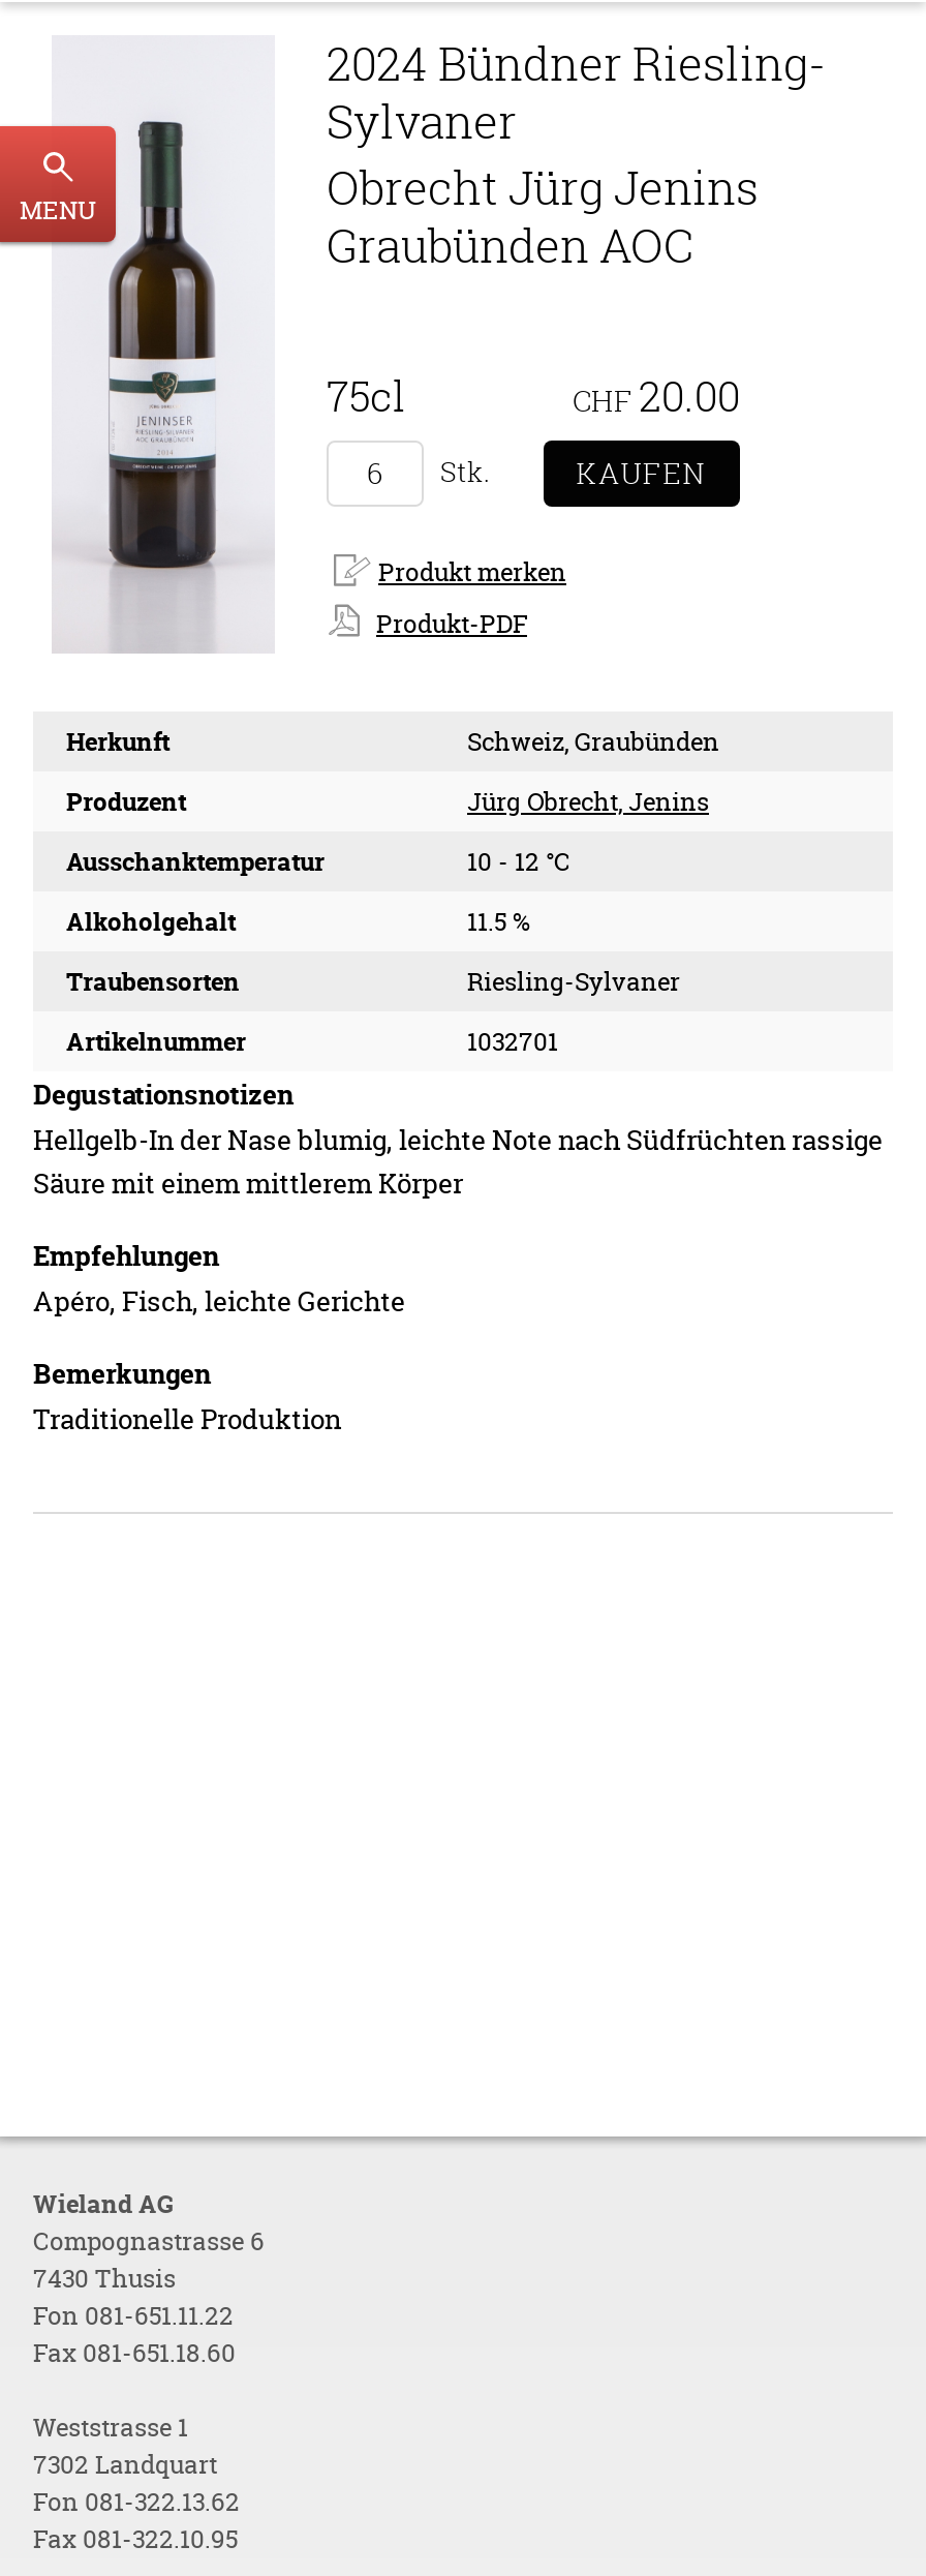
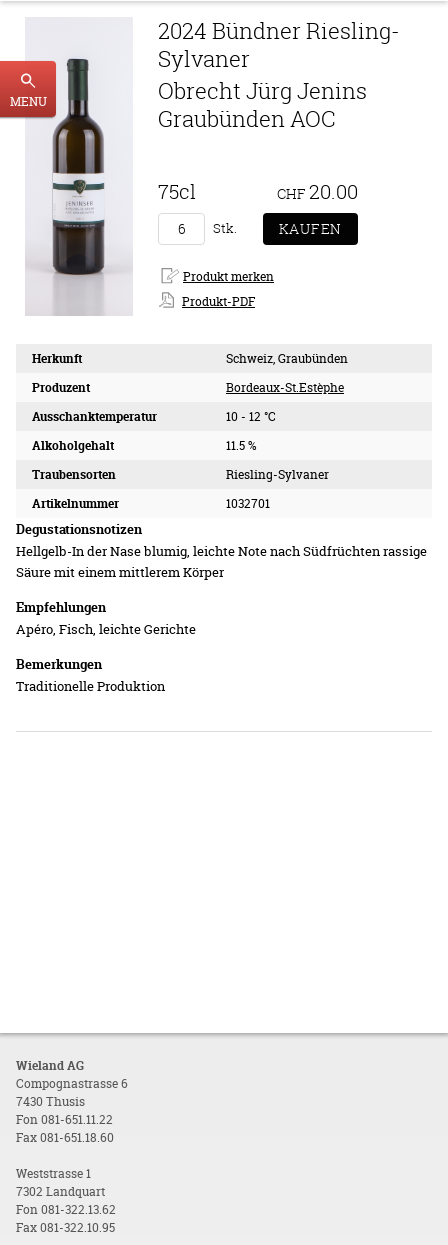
[467,784,709,819] Jürg Obrecht, Jenins -> [226,379,344,396] Bordeaux-St.Estèphe

